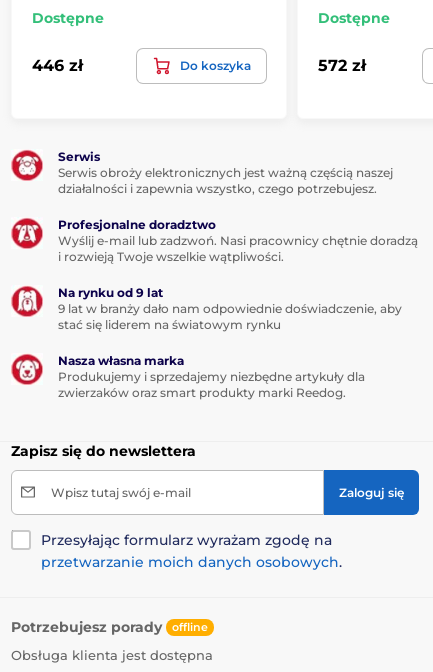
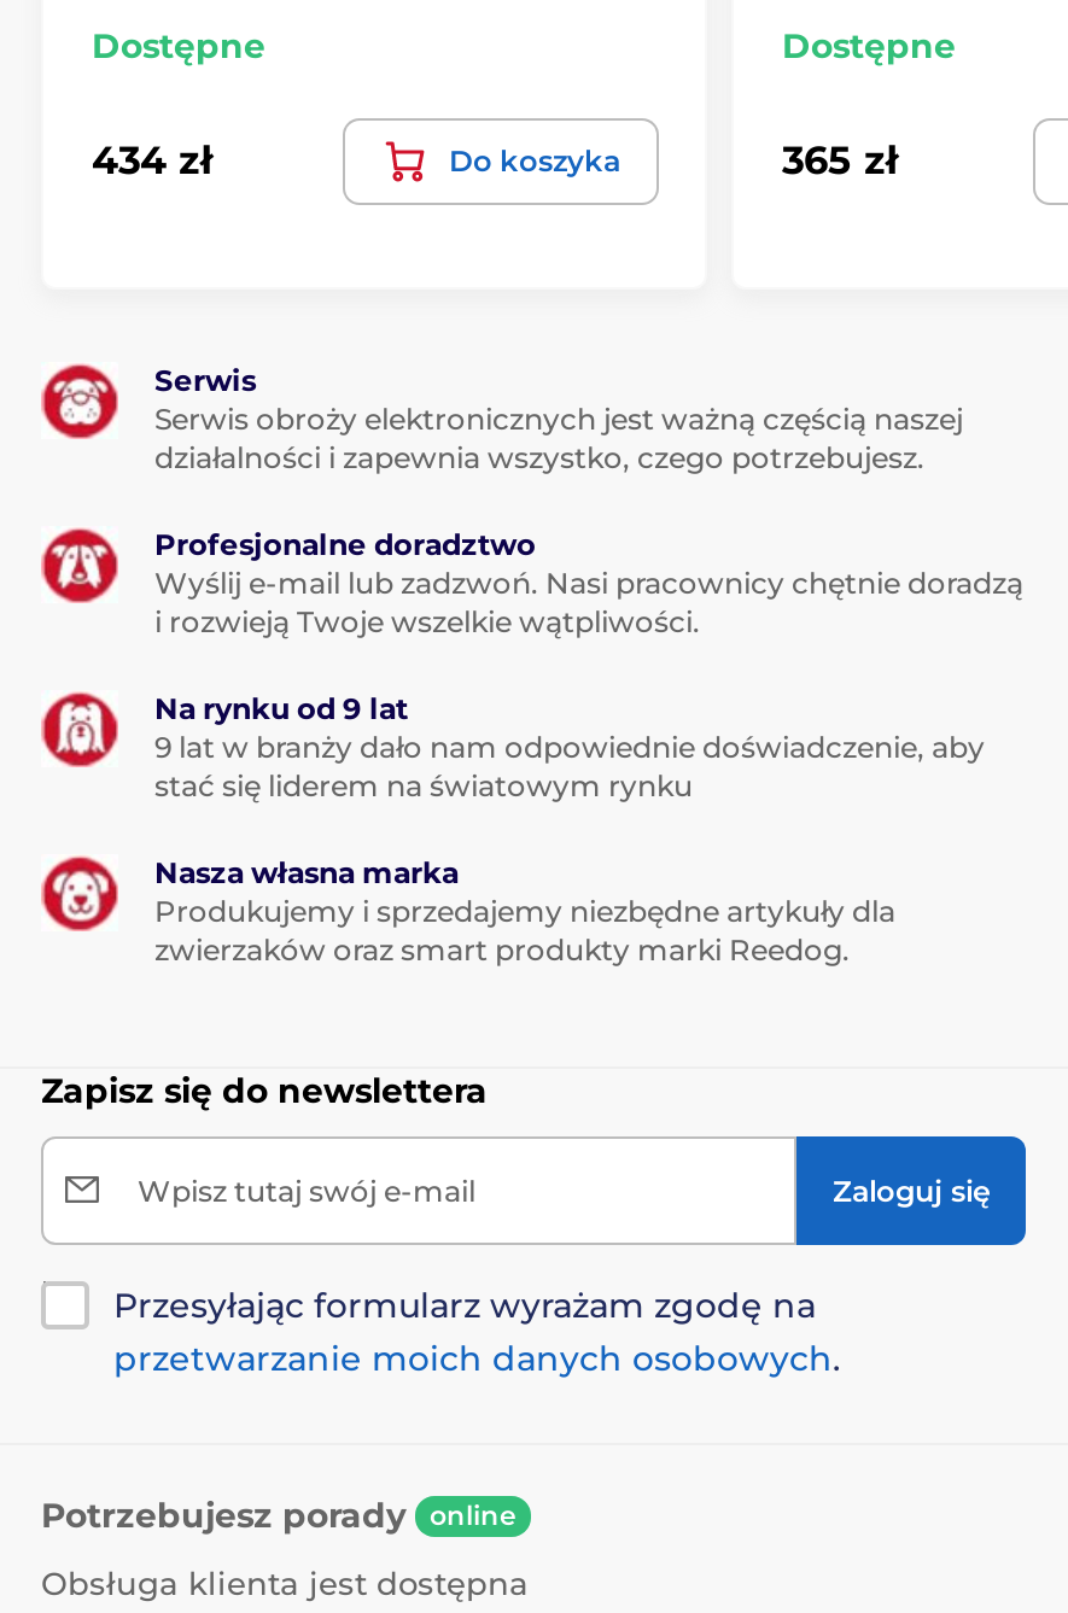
[32,56,83,75] 446 zł -> [92,138,212,184] 434 zł
[318,56,366,75] 572 zł -> [782,138,898,184] 365 zł
[11,618,208,636] Potrzebujesz porady offline -> [41,1493,517,1536] Potrzebujesz porady online

